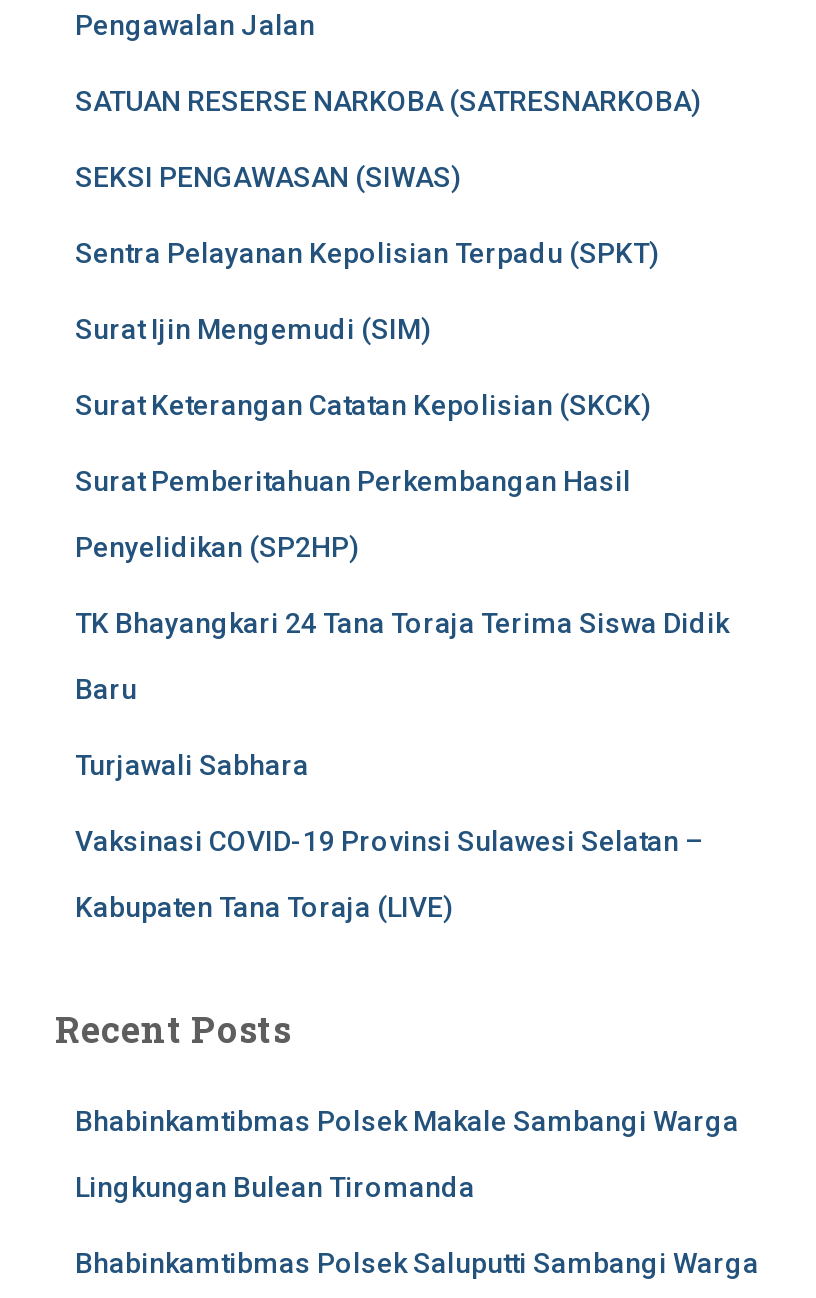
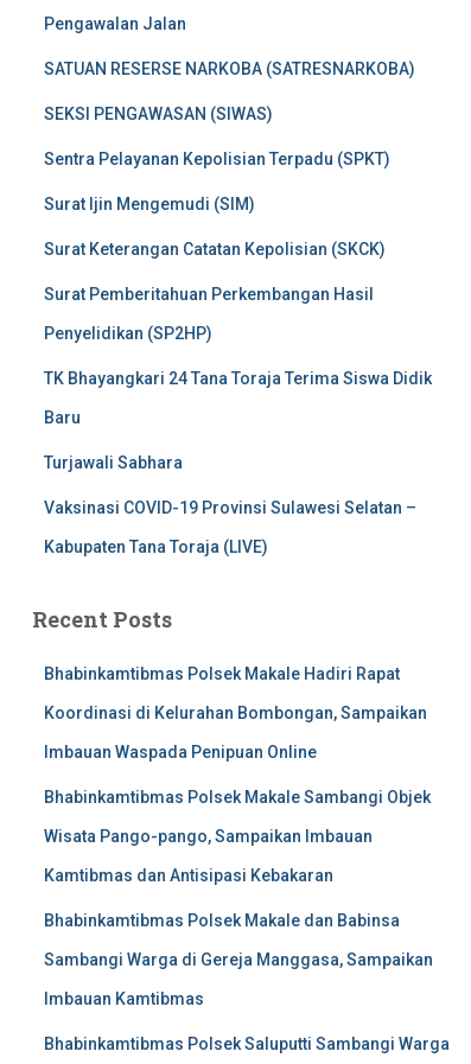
[75,1106,739,1204] Bhabinkamtibmas Polsek Makale Sambangi Warga | Lingkungan Bulean Tiromanda -> [44,665,433,1009] Bhabinkamtibmas Polsek Makale Hadiri Rapat | Koordinasi di Kelurahan Bombongan, Sampaikan | Imbauan Waspada Penipuan Online | Bhabinkamtibmas Polsek Makale Sambangi Objek | Wisata Pango-pango, Sampaikan Imbauan | Kamtibmas dan Antisipasi Kebakaran | Bhabinkamtibmas Polsek Makale dan Babinsa | Sambangi Warga di Gereja Manggasa, Sampaikan | Imbauan Kamtibmas

